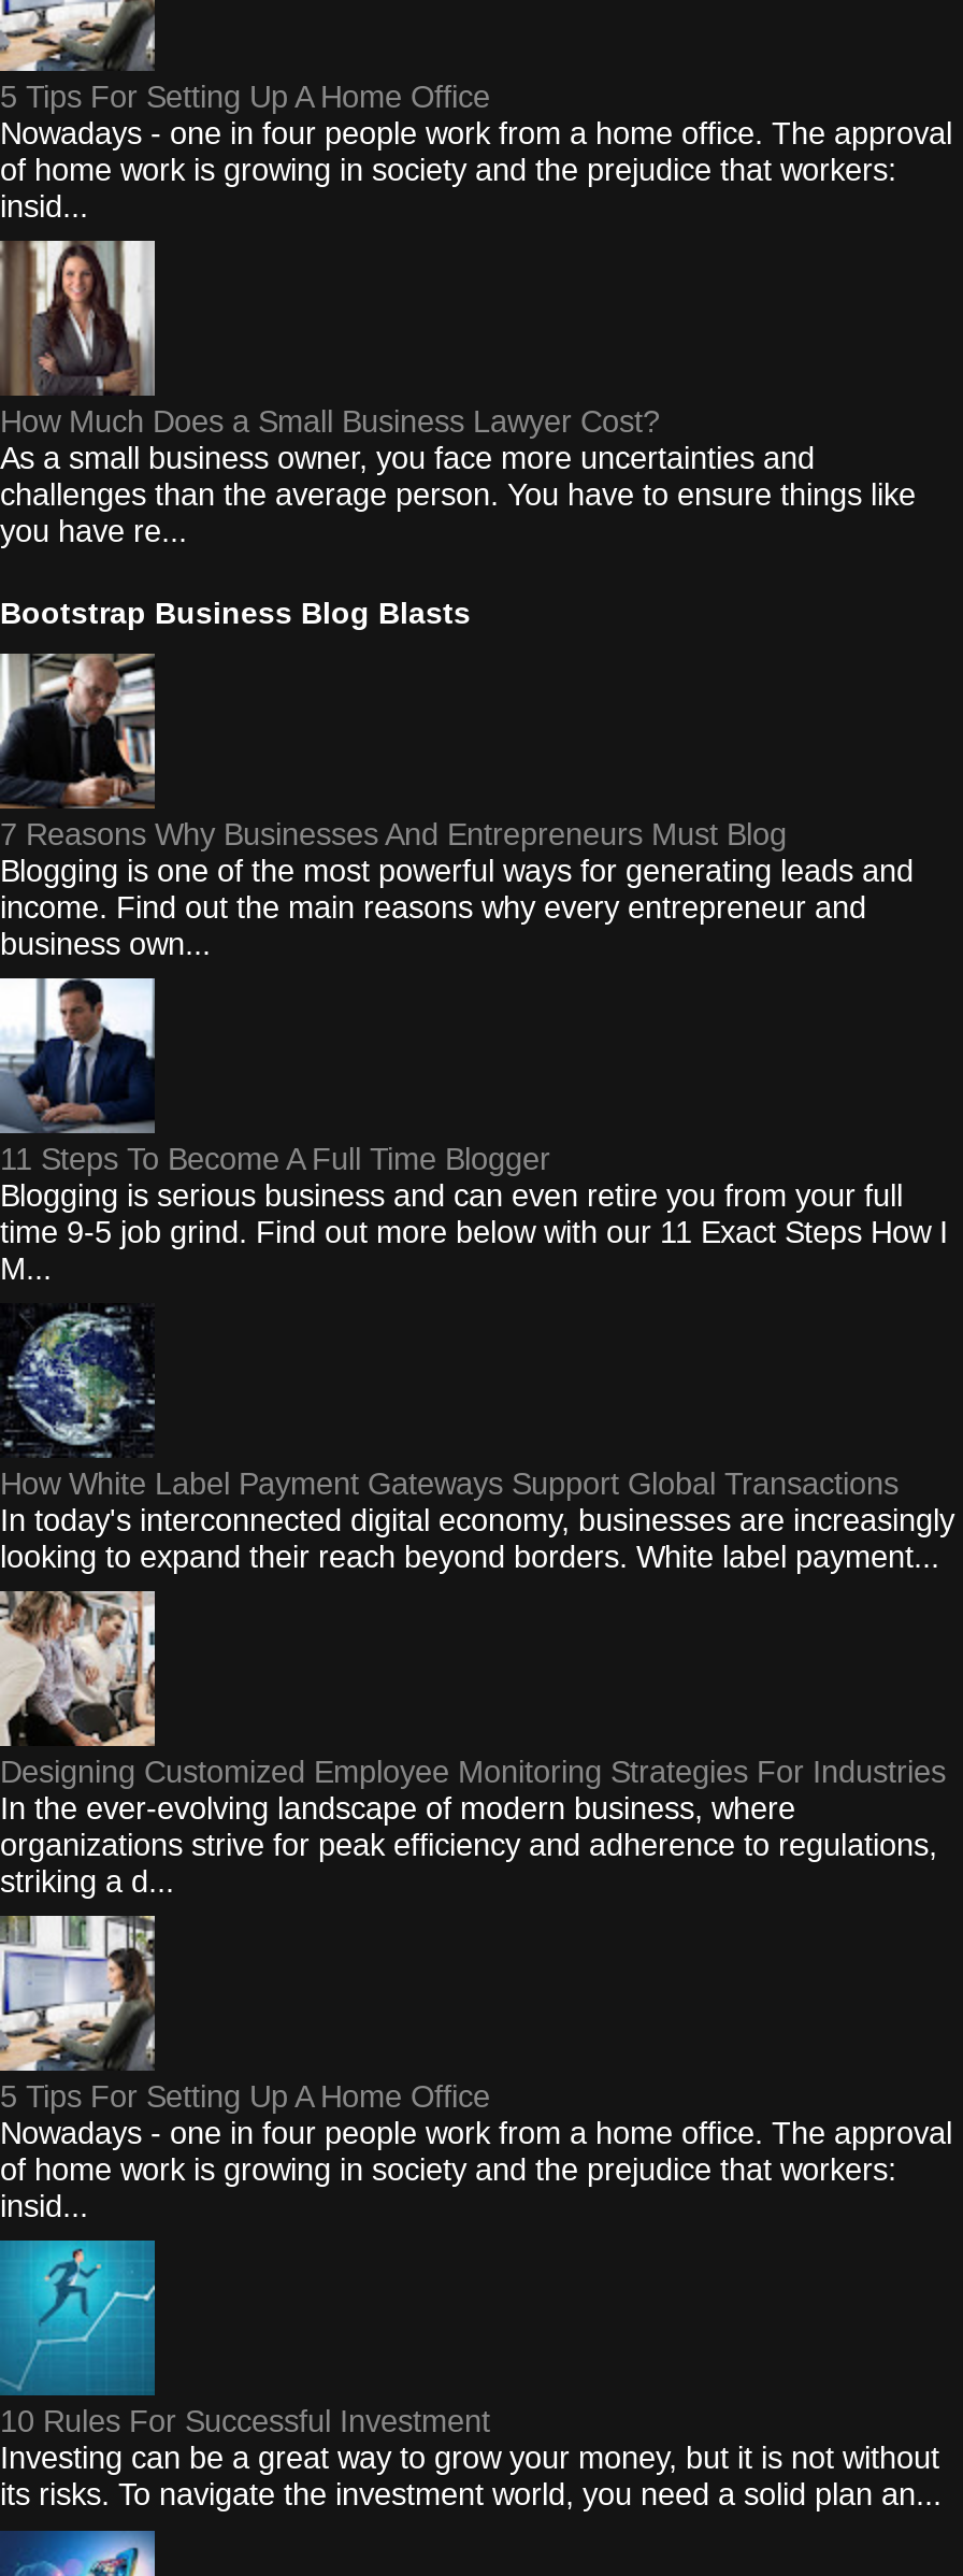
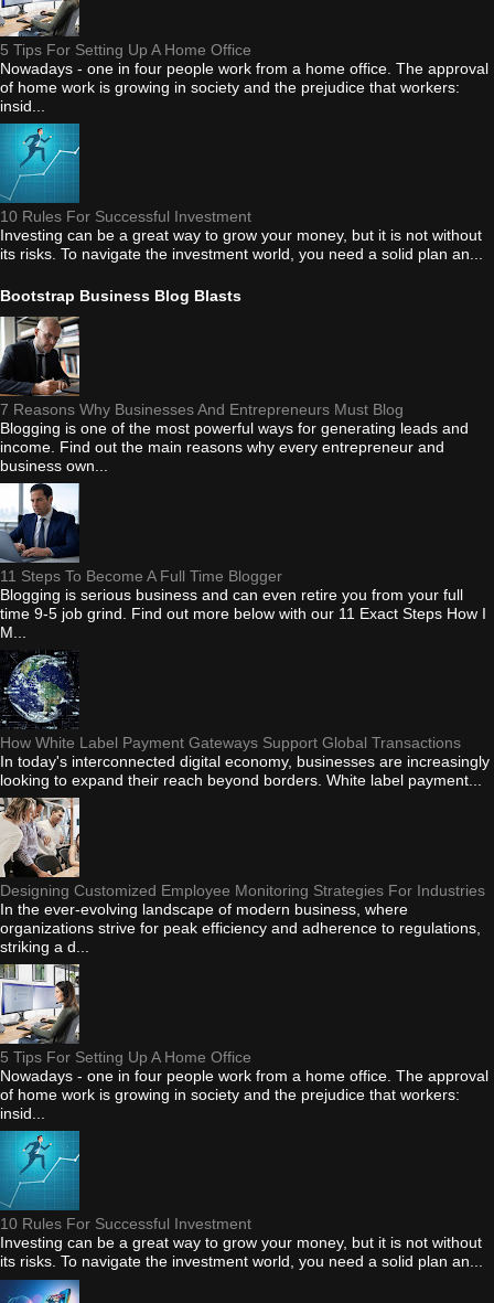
[0,239,916,549] [image] | How Much Does a Small Business Lawyer Cost? | As a small business owner, you face more uncertainties and | challenges than the average person. You have to ensure things like | you have re... -> [0,122,483,263] [image] | 10 Rules For Successful Investment | Investing can be a great way to grow your money, but it is not without | its risks. To navigate the investment world, you need a solid plan an...

